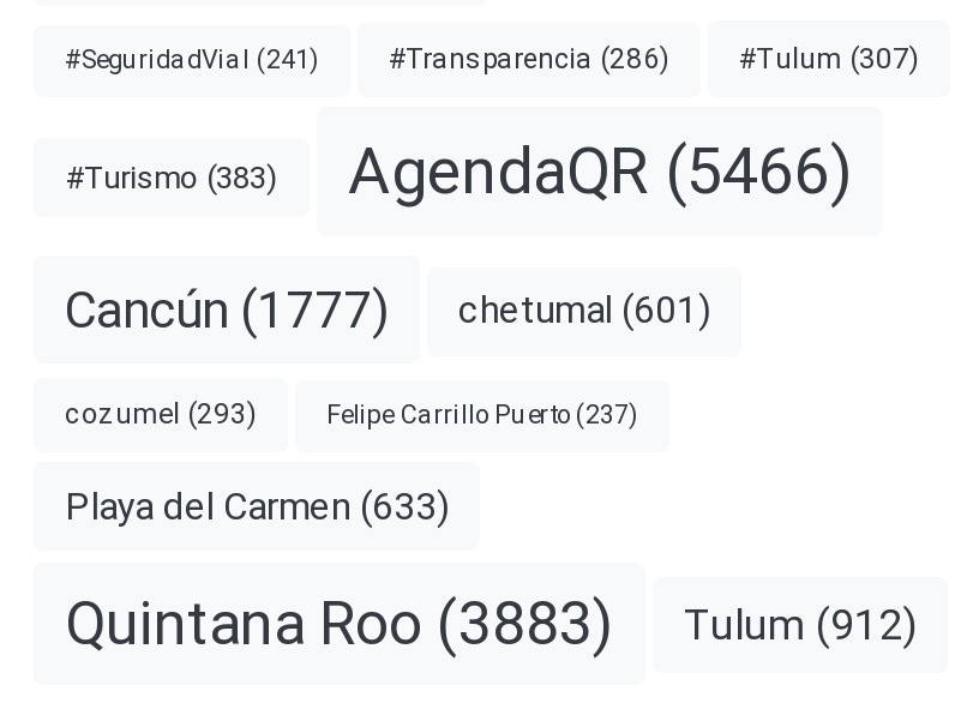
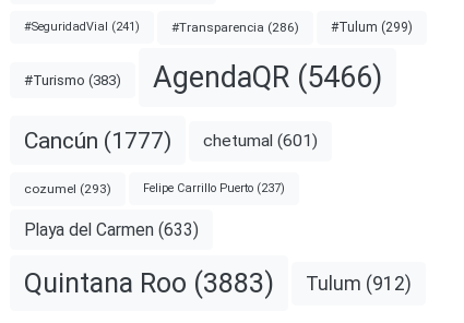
[739,43,919,77] #Tulum (307) -> [331,19,413,35] #Tulum (299)

